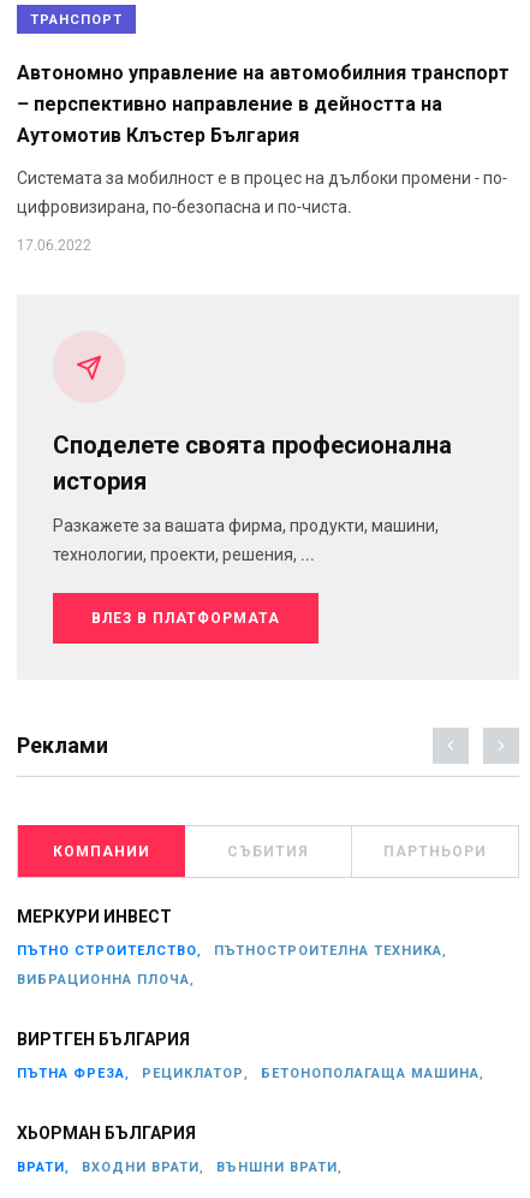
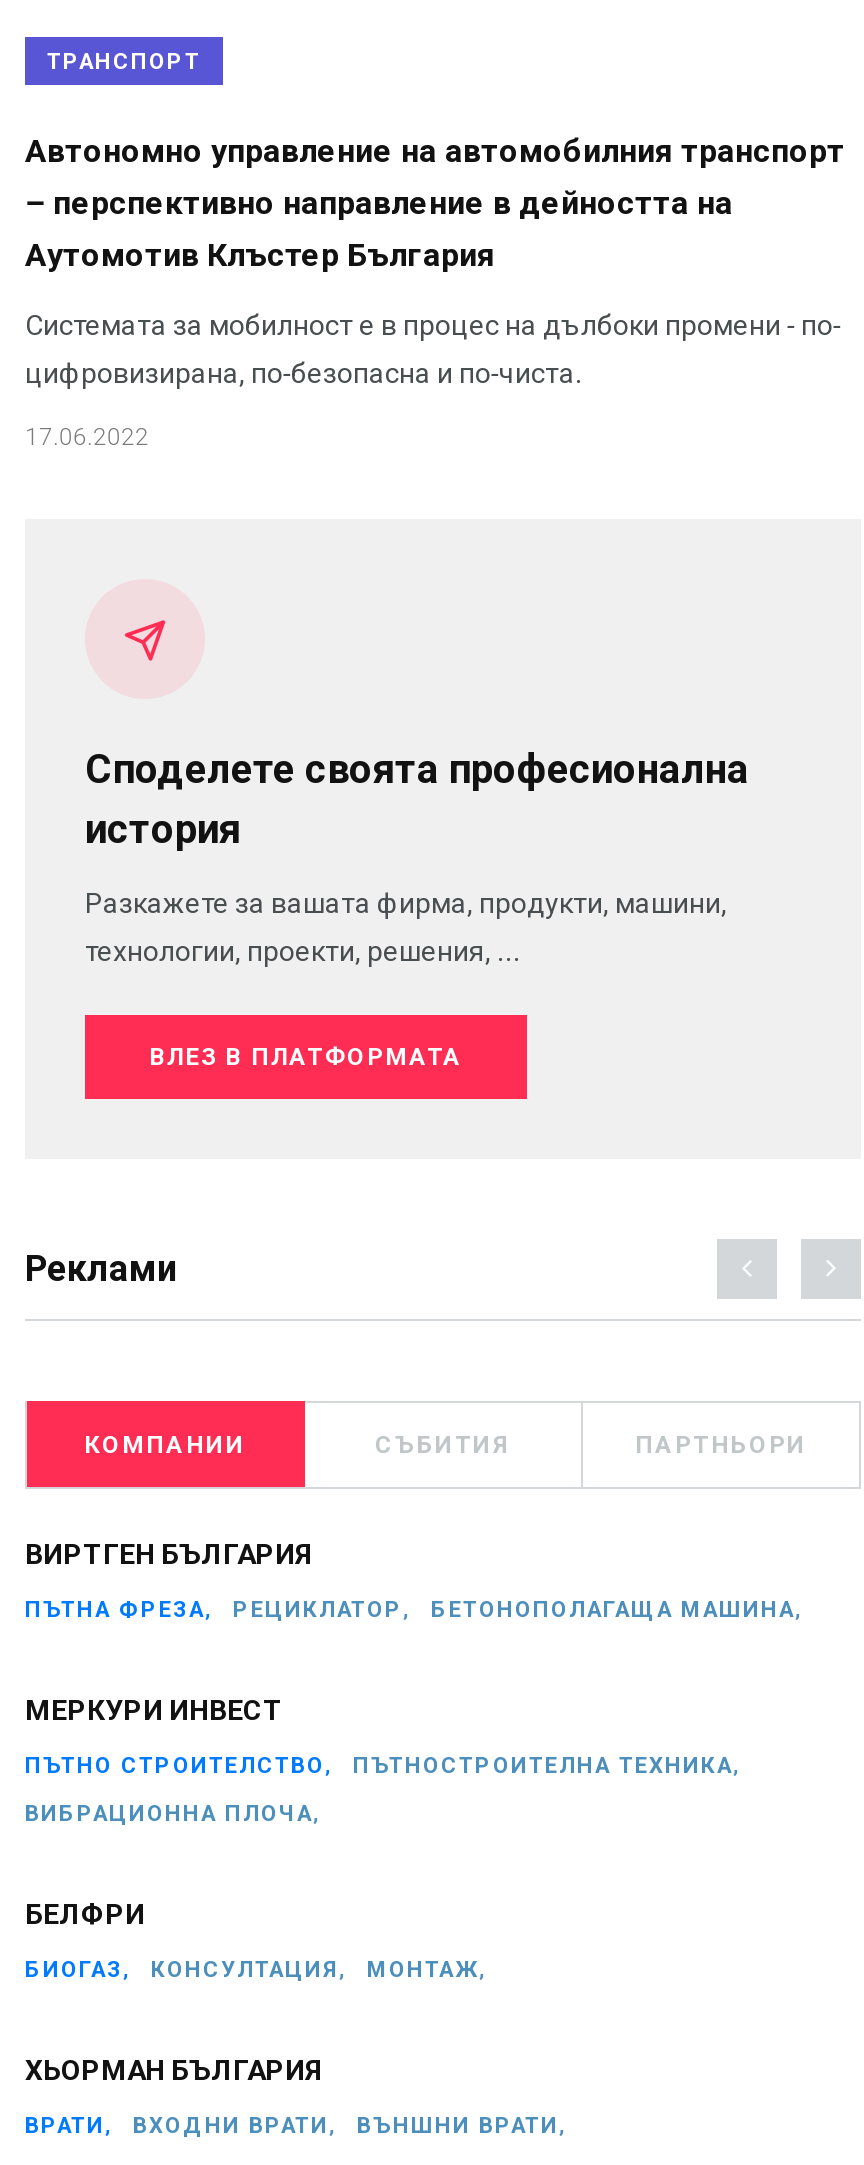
none -> [25,1897,145,1929] БЕЛФРИ
none -> [25,1957,487,1983] БИОГАЗ, | КОНСУЛТАЦИЯ, | МОНТАЖ,
moved [17,1030,190,1049] -> [25,1537,313,1569]: ВИРТГЕН БЪЛГАРИЯ
moved [17,1066,484,1081] -> [25,1597,803,1623]: ПЪТНА ФРЕЗА, | РЕЦИКЛАТОР, | БЕТОНОПОЛАГАЩА МАШИНА,

